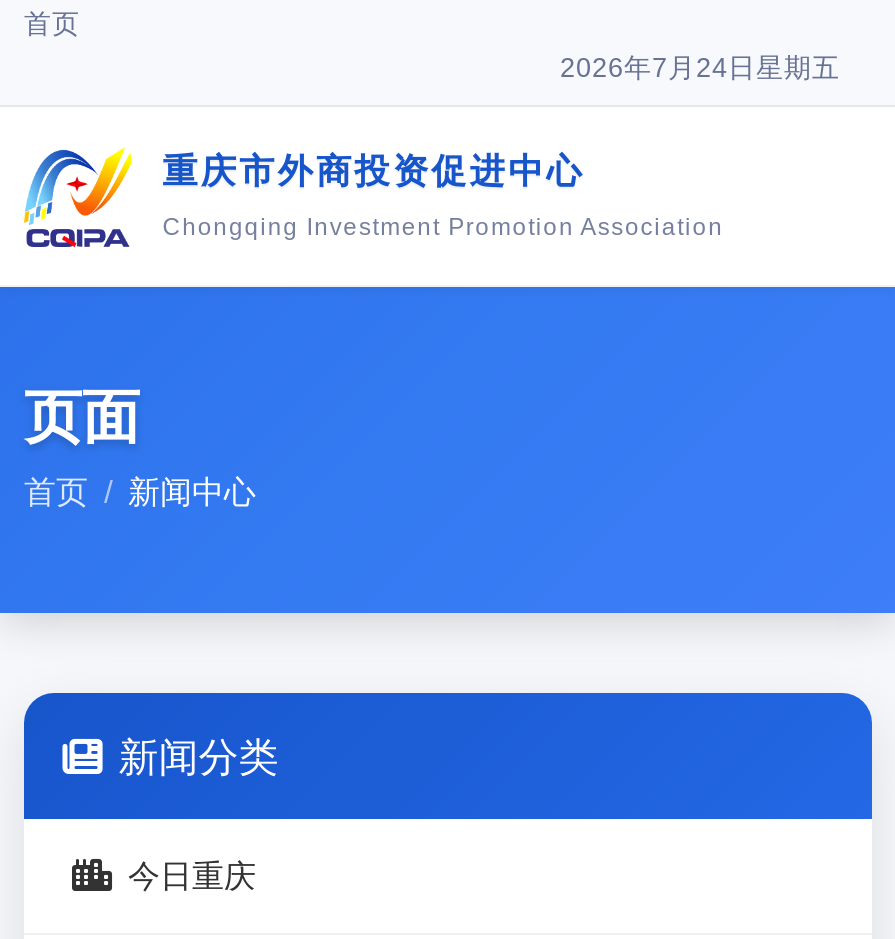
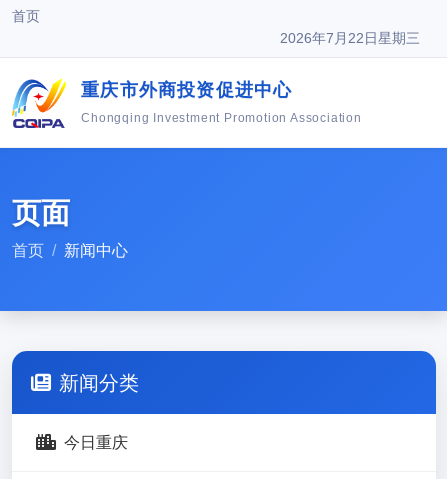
[560,53,840,83] 2026年7月24日星期五 -> [280,31,420,46] 2026年7月22日星期三

